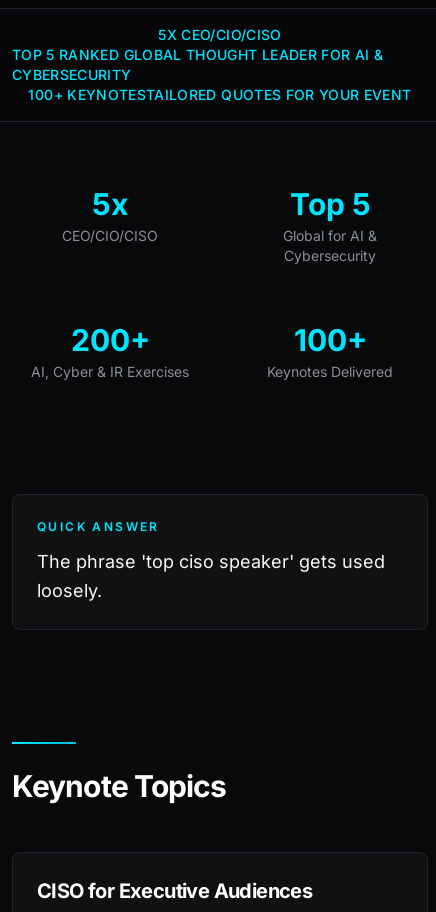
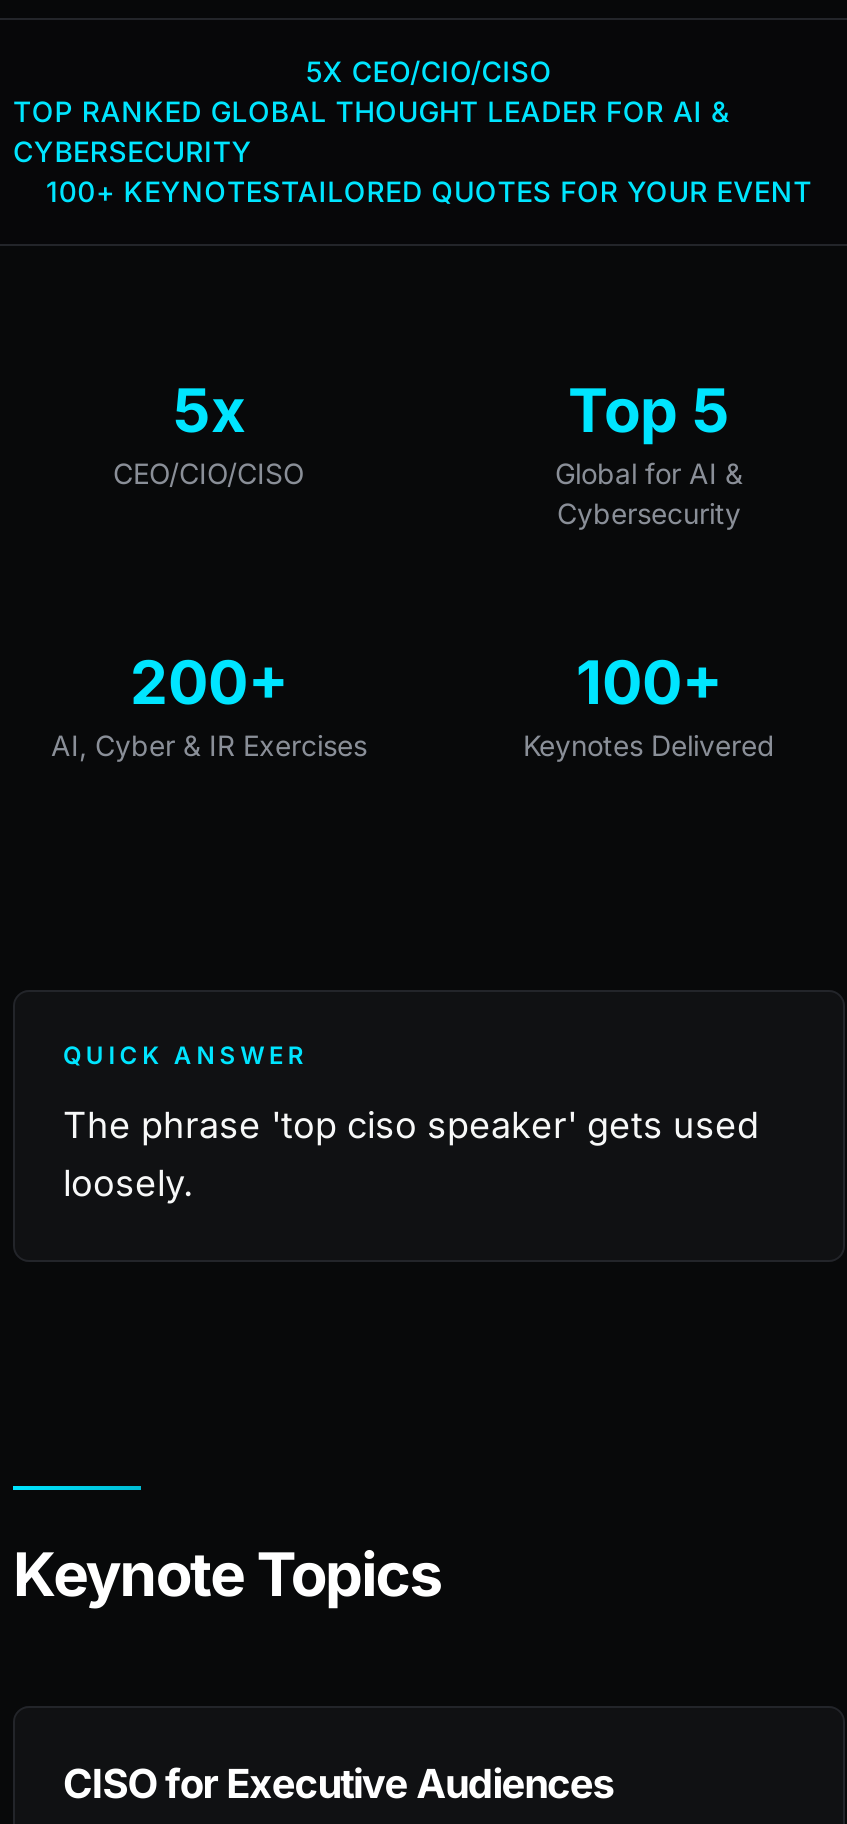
[12,46,383,63] TOP 5 RANKED GLOBAL THOUGHT LEADER FOR AI & -> [13,93,730,127] TOP RANKED GLOBAL THOUGHT LEADER FOR AI &

